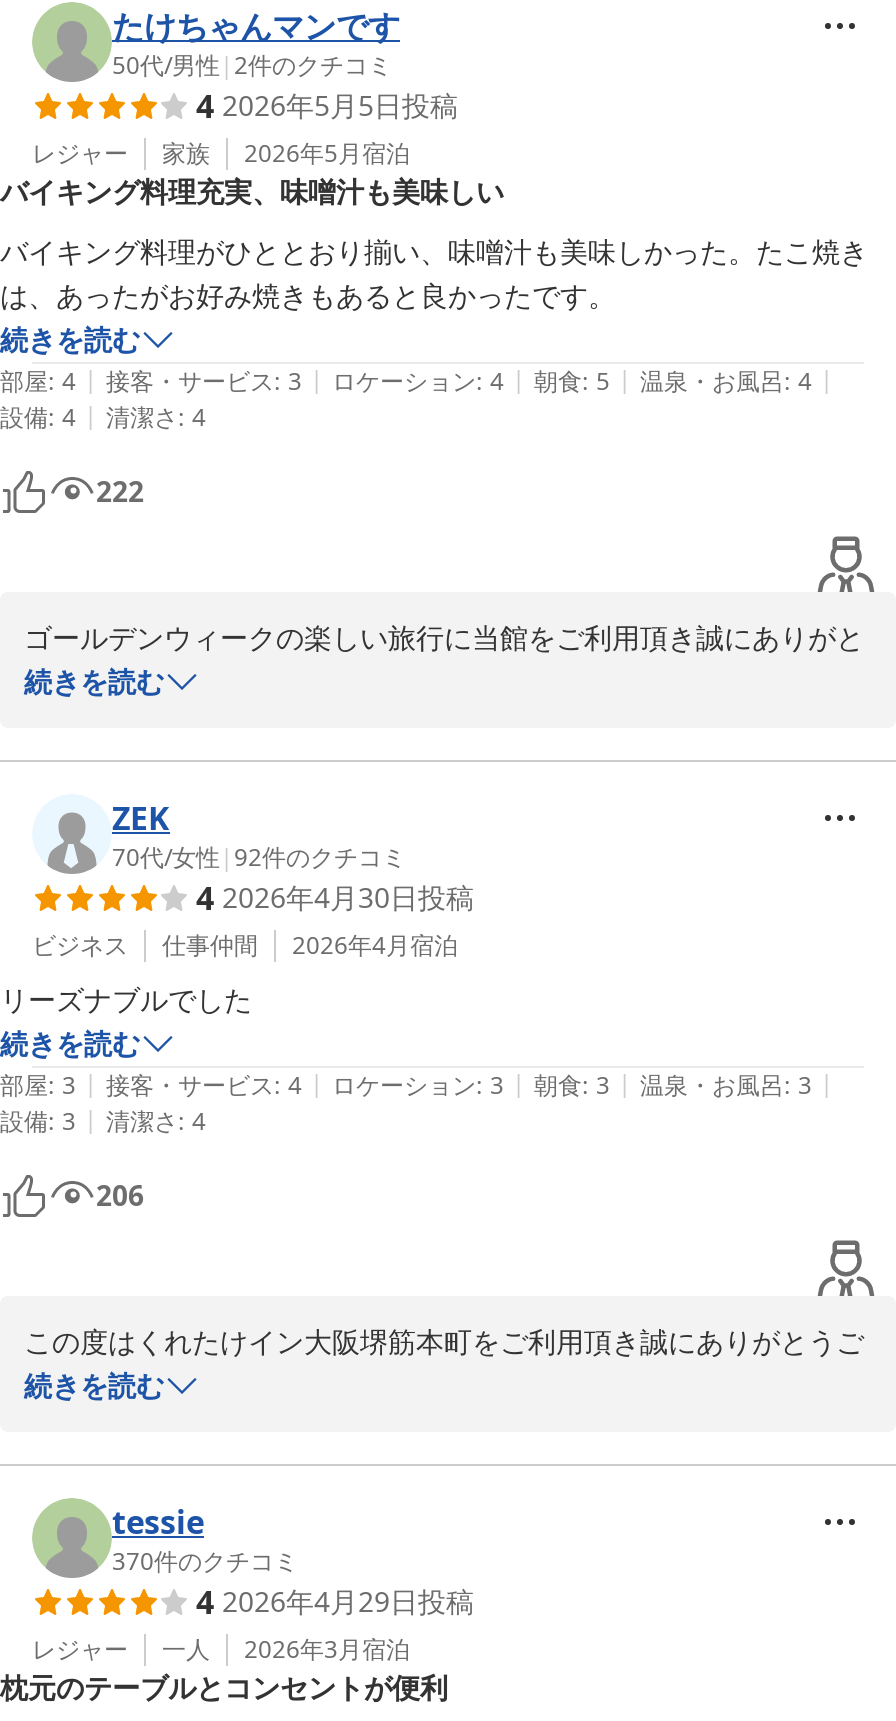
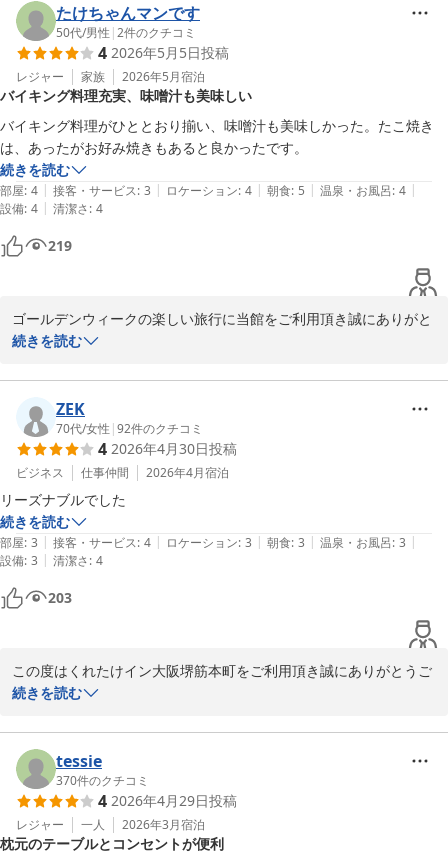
[96,472,144,510] 222 -> [48,236,72,255] 219
[96,1176,144,1214] 206 -> [48,588,72,607] 203

